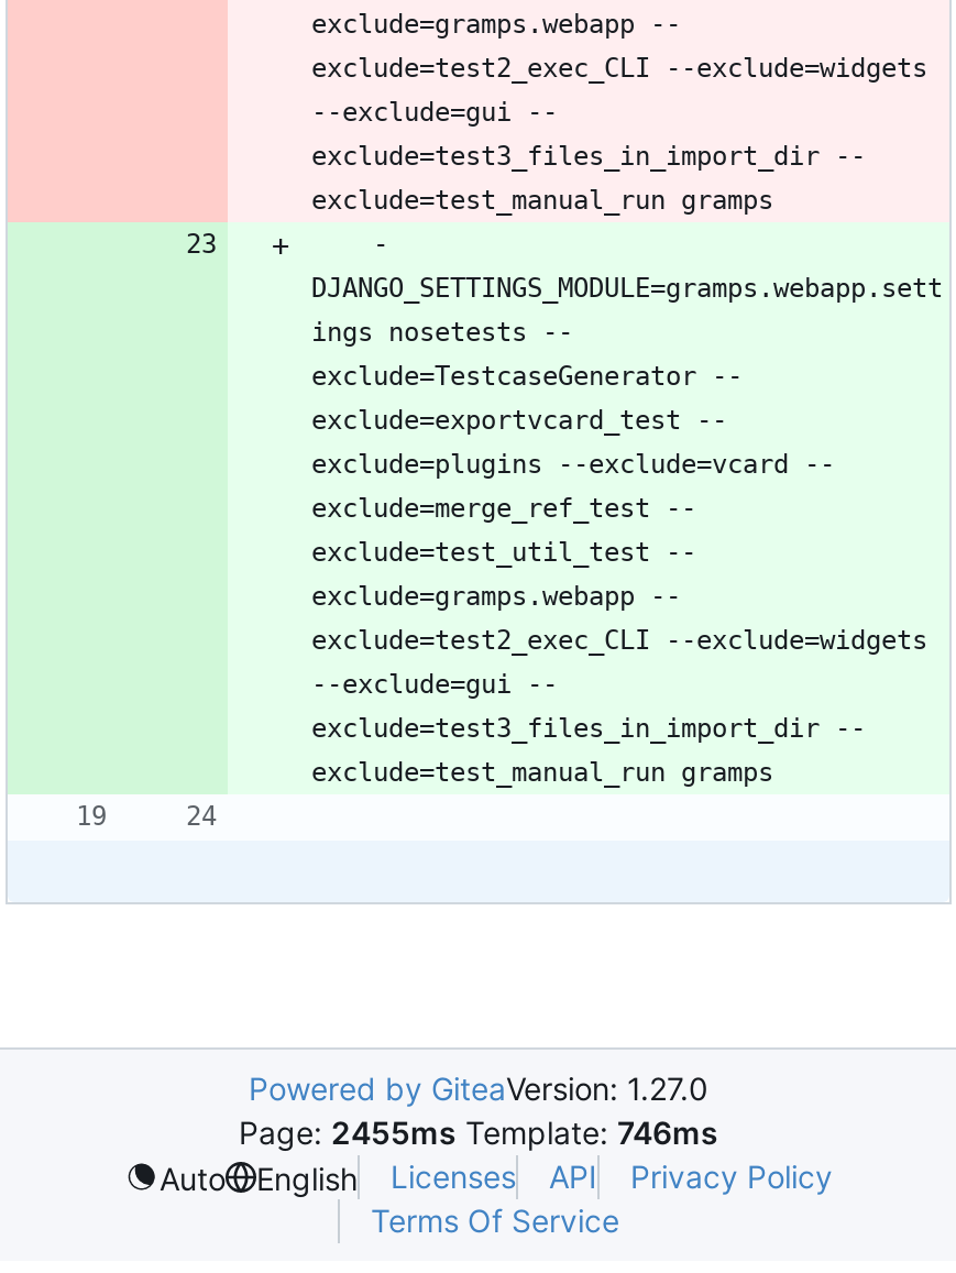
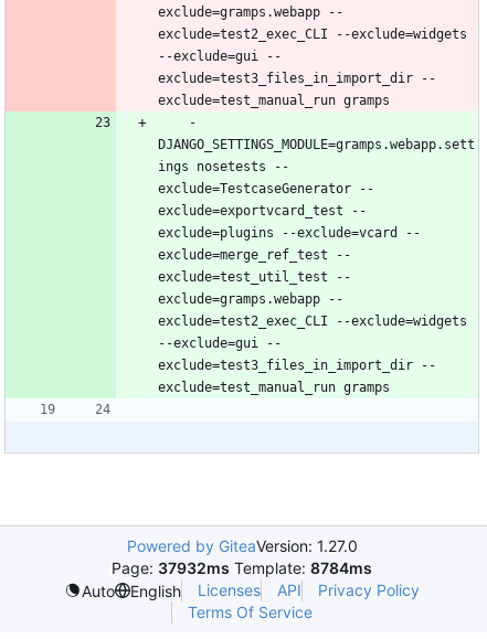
[239,1113,718,1151] Page: 2455ms Template: 746ms -> [112,558,372,577] Page: 37932ms Template: 8784ms

